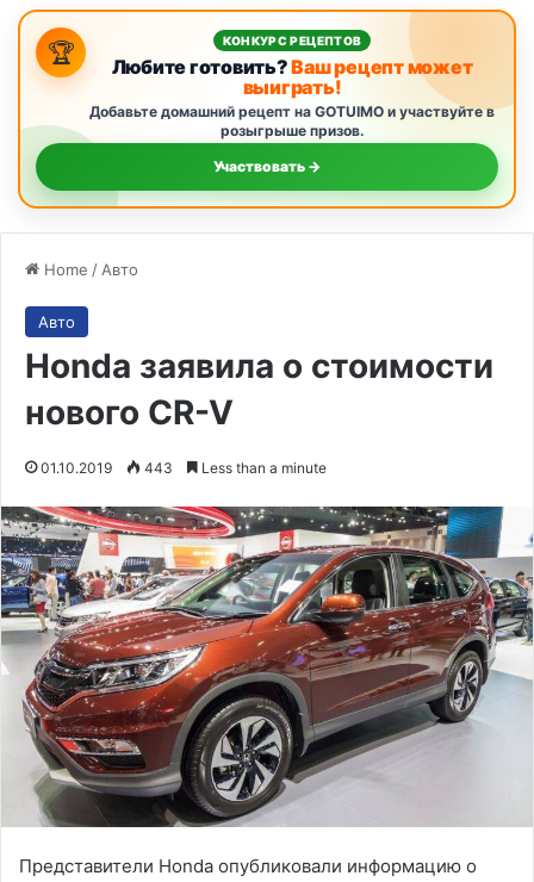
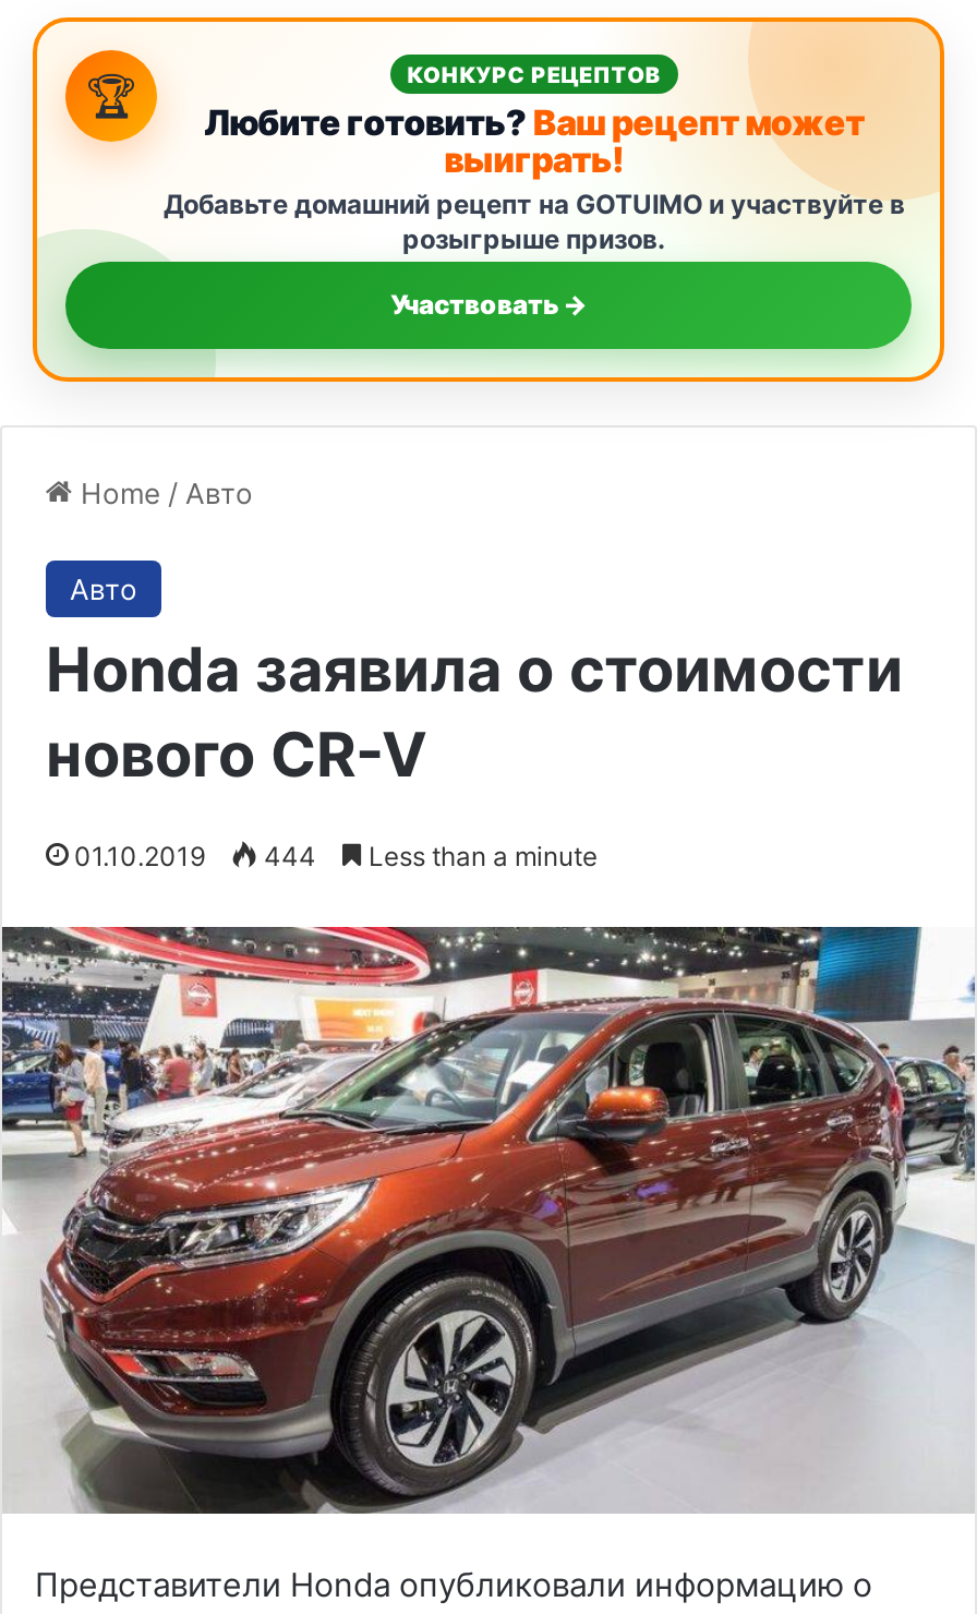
[41,459,327,477] 01.10.2019 443 Less than a minute -> [74,840,598,872] 01.10.2019 444 Less than a minute

